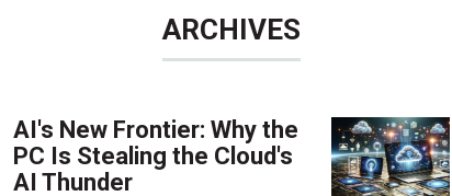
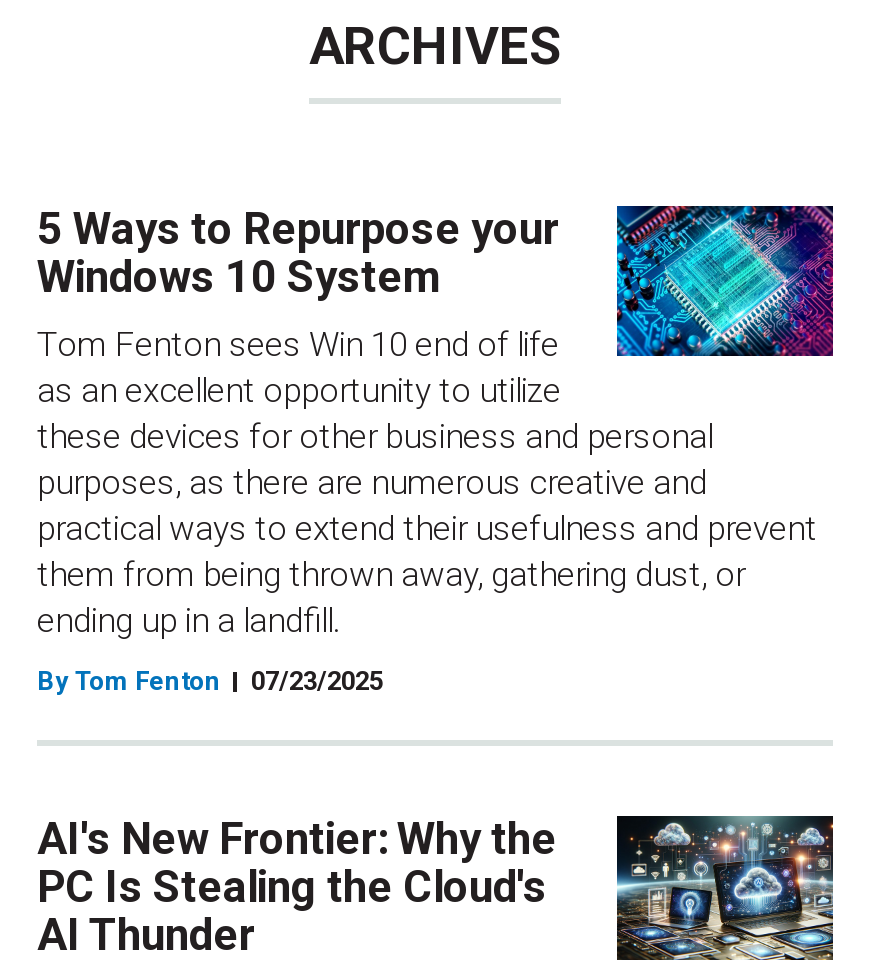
none -> [37,204,835,696] [image] | 5 Ways to Repurpose your | Windows 10 System | Tom Fenton sees Win 10 end of life | as an excellent opportunity to utilize | these devices for other business and personal | purposes, as there are numerous creative and | practical ways to extend their usefulness and prevent | them from being thrown away, gathering dust, or | ending up in a landfill. | By Tom Fenton | 07/23/2025

